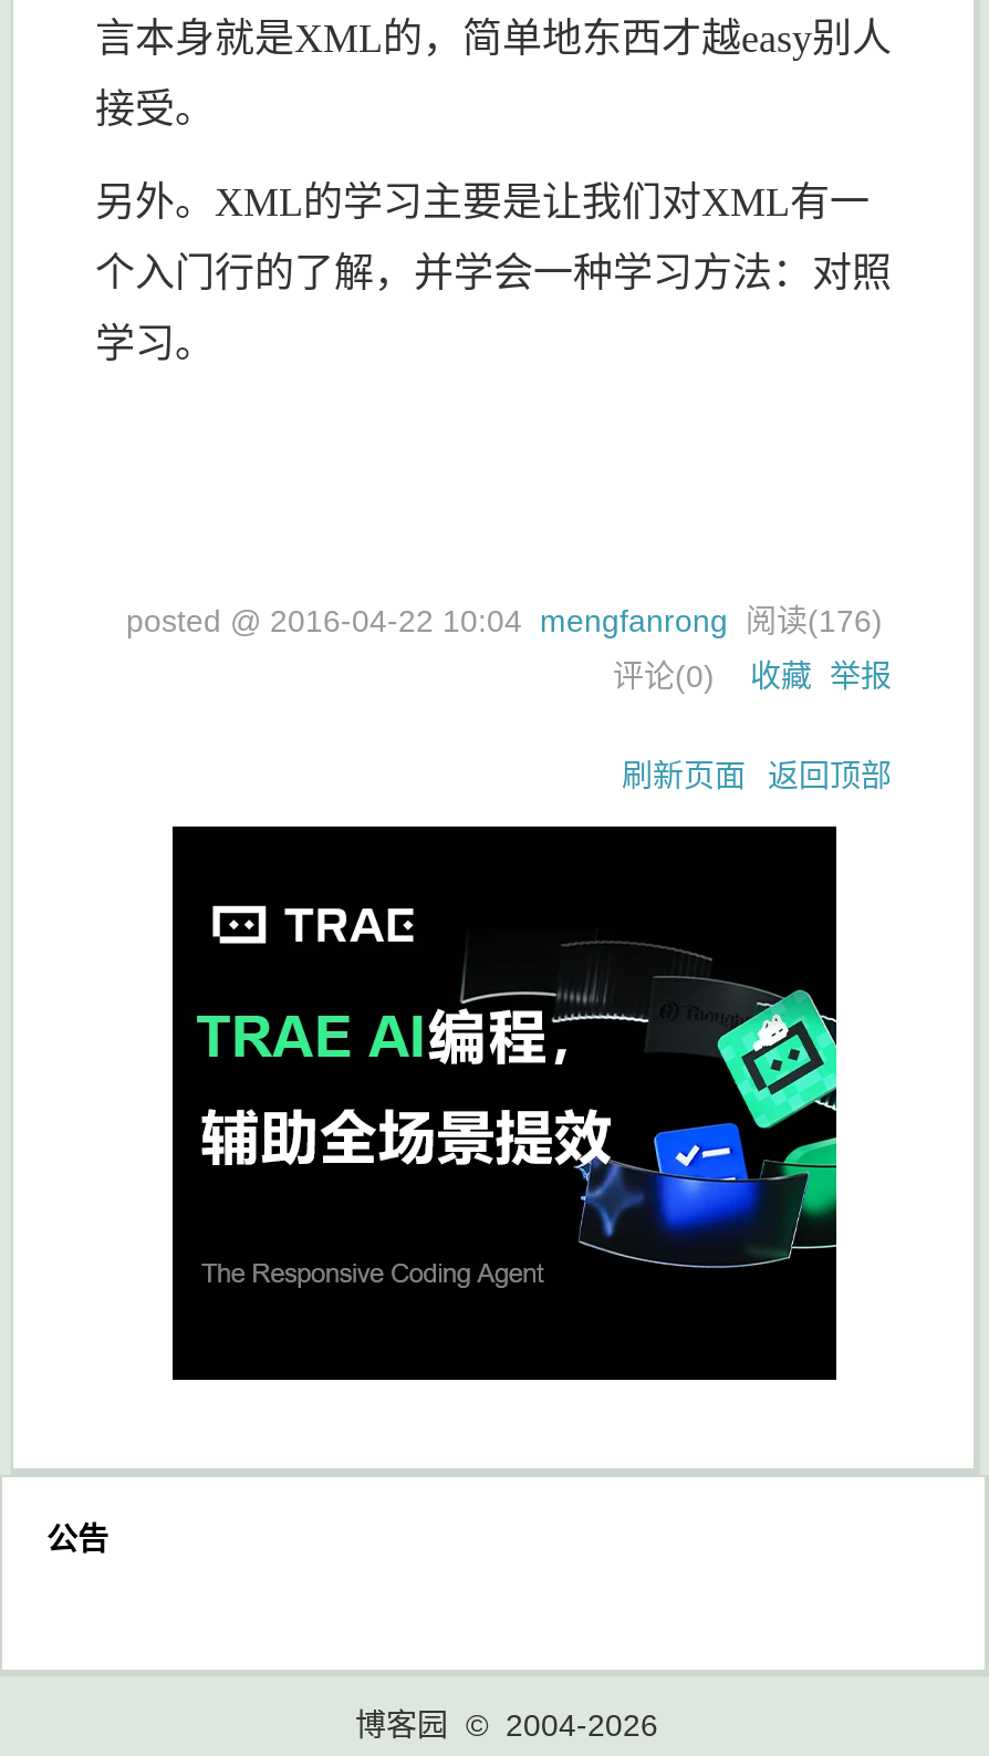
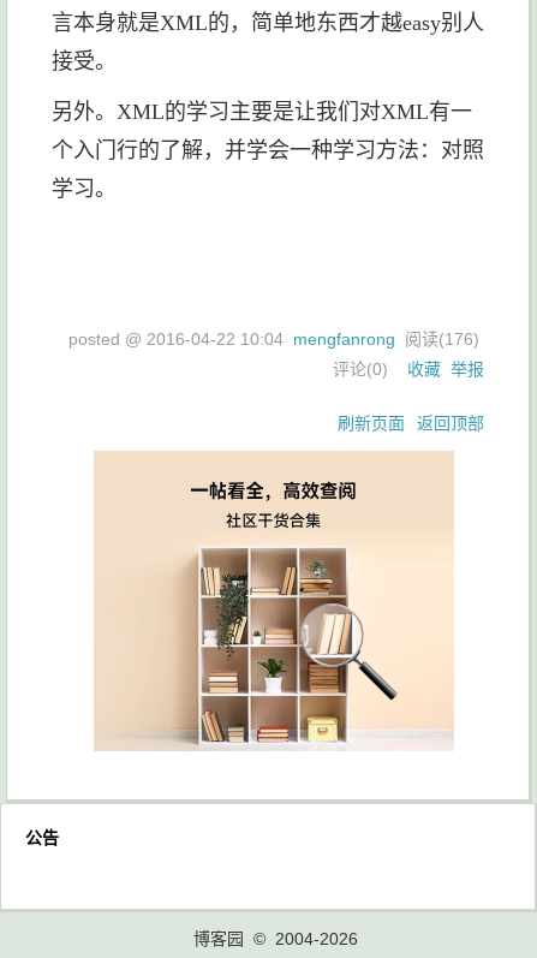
[170,824,839,1382] [image] -> [94,451,454,751] [image]

